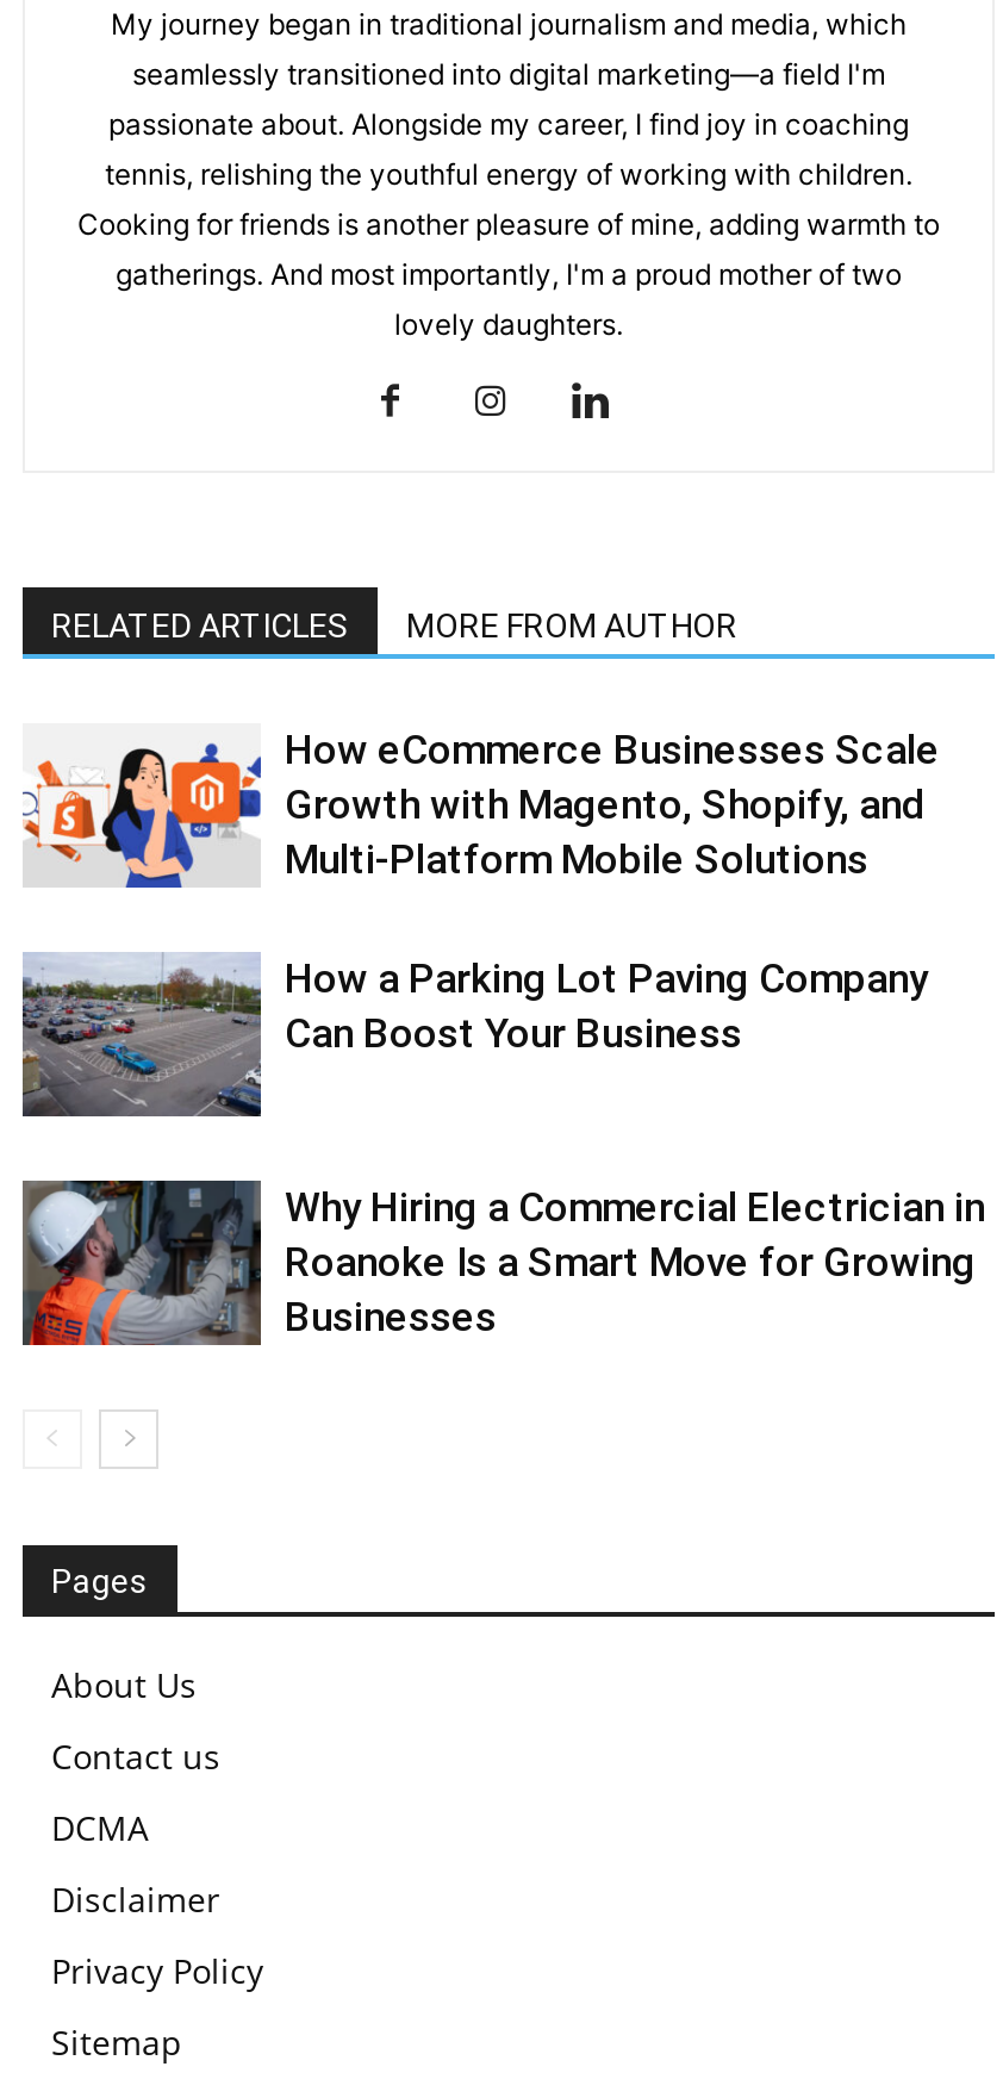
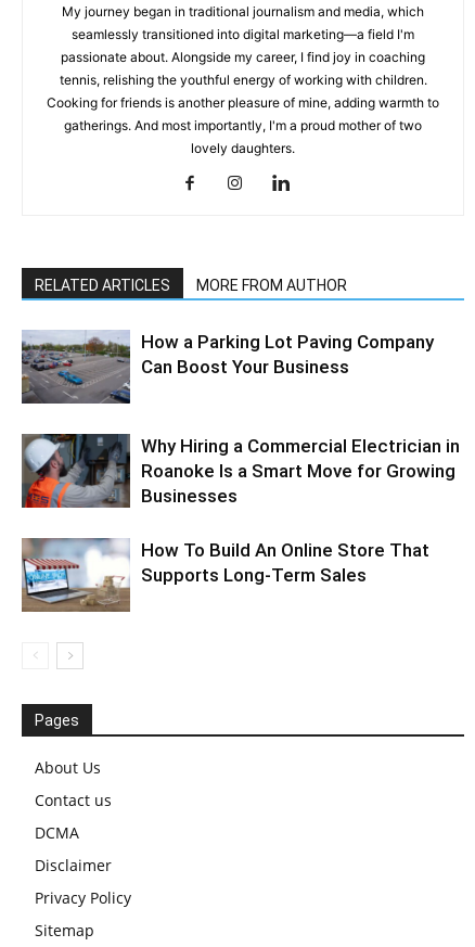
[23,726,940,889] [image] | How eCommerce Businesses Scale | Growth with Magento, Shopify, and | Multi-Platform Mobile Solutions -> none
moved [18,953,985,1341] -> [20,330,460,506]: [image] | How a Parking Lot Paving Company | Can Boost Your Business | Why Hiring a Commercial Electrician in | Roanoke Is a Smart Move for Growing | Businesses
none -> [22,538,429,613] [image] | How To Build An Online Store That | Supports Long-Term Sales

